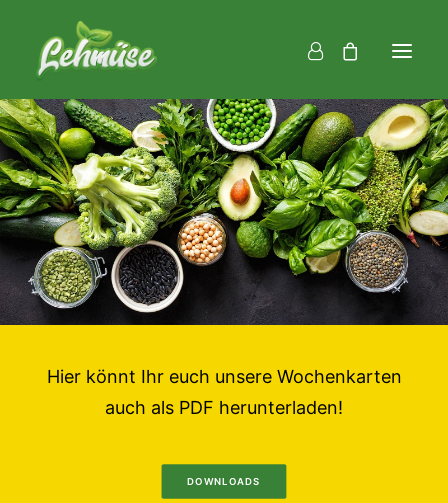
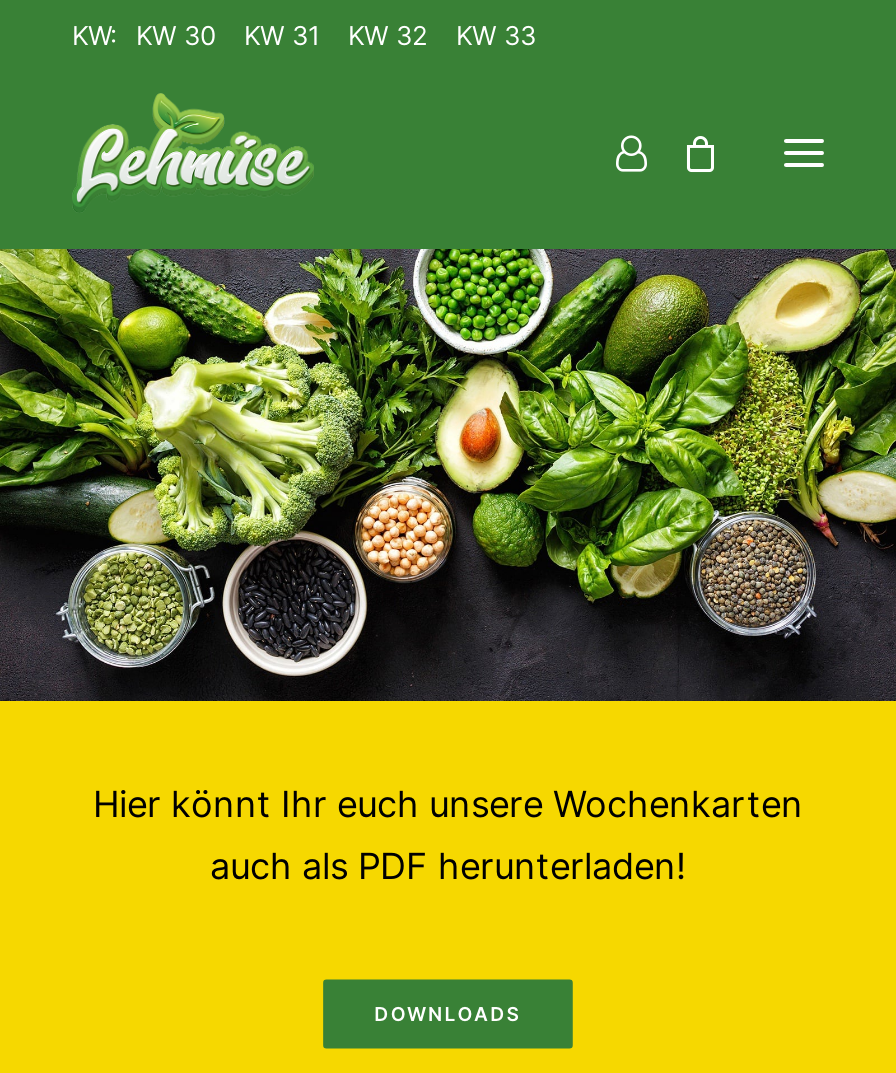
none -> [72,19,536,51] KW: KW 30 | KW 31 | KW 32 | KW 33

